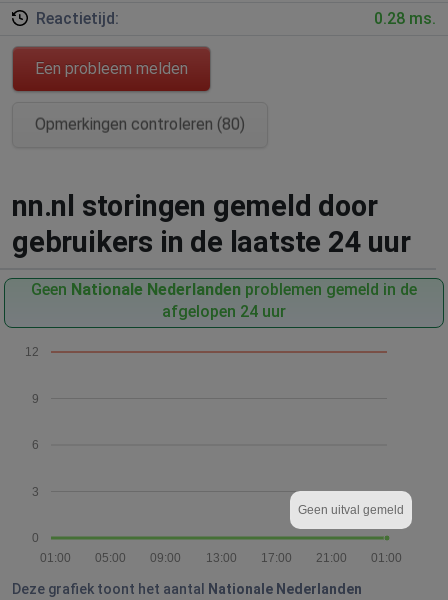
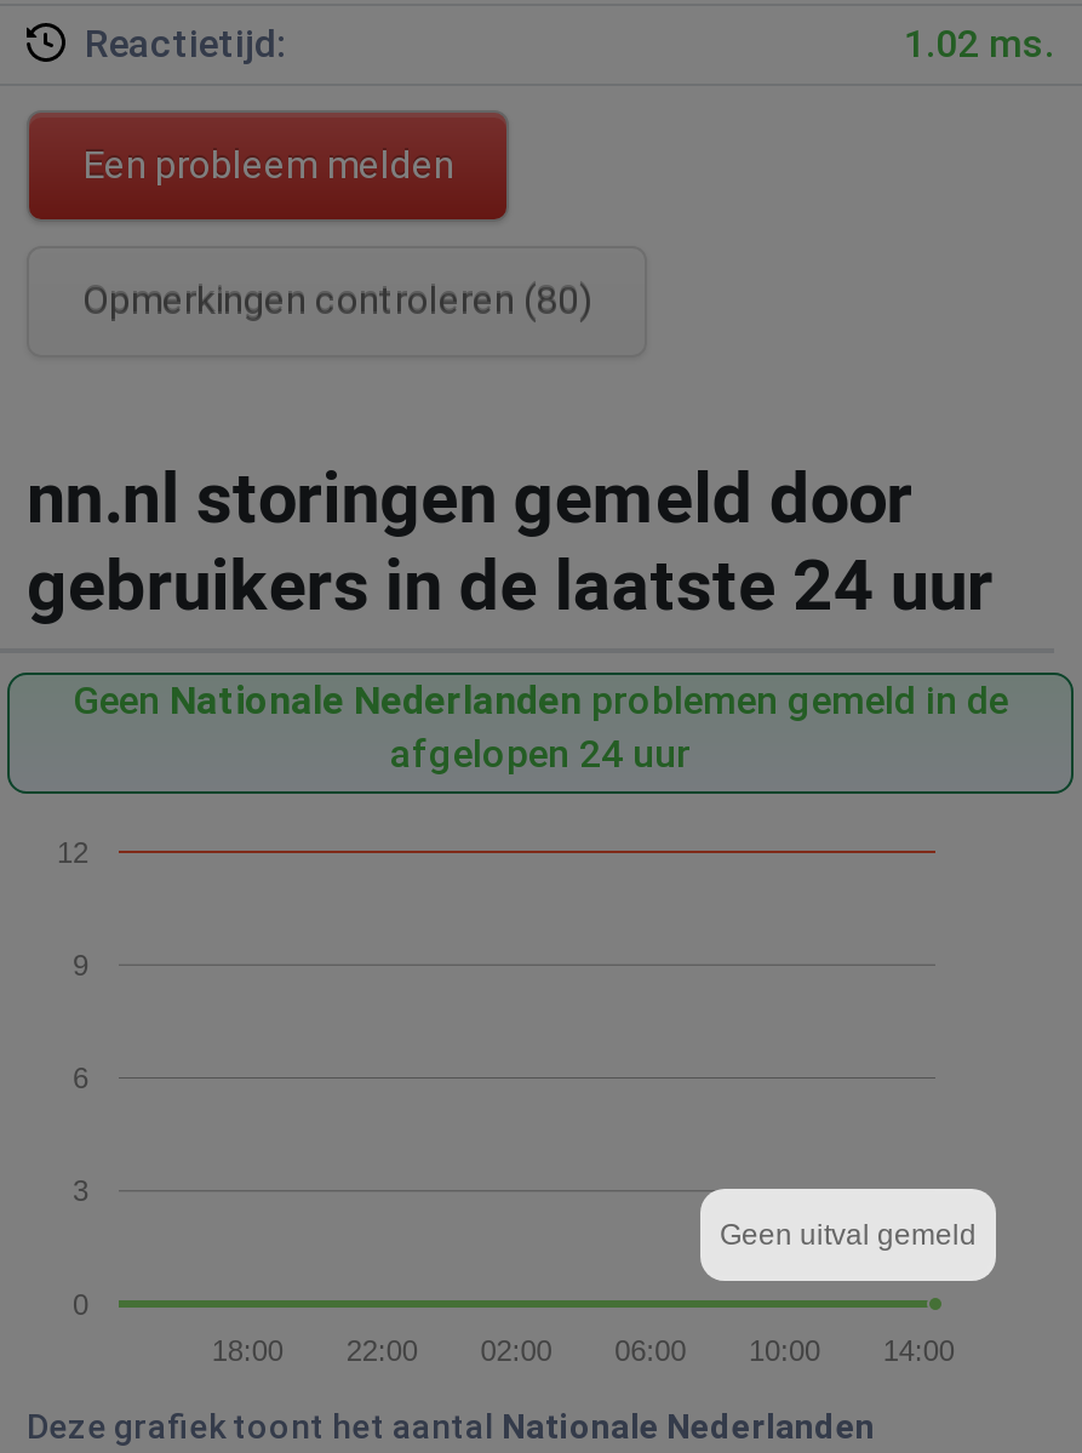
[374,9,436,28] 0.28 ms. -> [904,21,1054,67] 1.02 ms.
[40,551,402,565] 01:00 | 21:00 | 17:00 | 13:00 | 09:00 | 05:00 | 01:00 -> [212,1335,955,1368] 14:00 | 10:00 | 06:00 | 02:00 | 22:00 | 18:00

